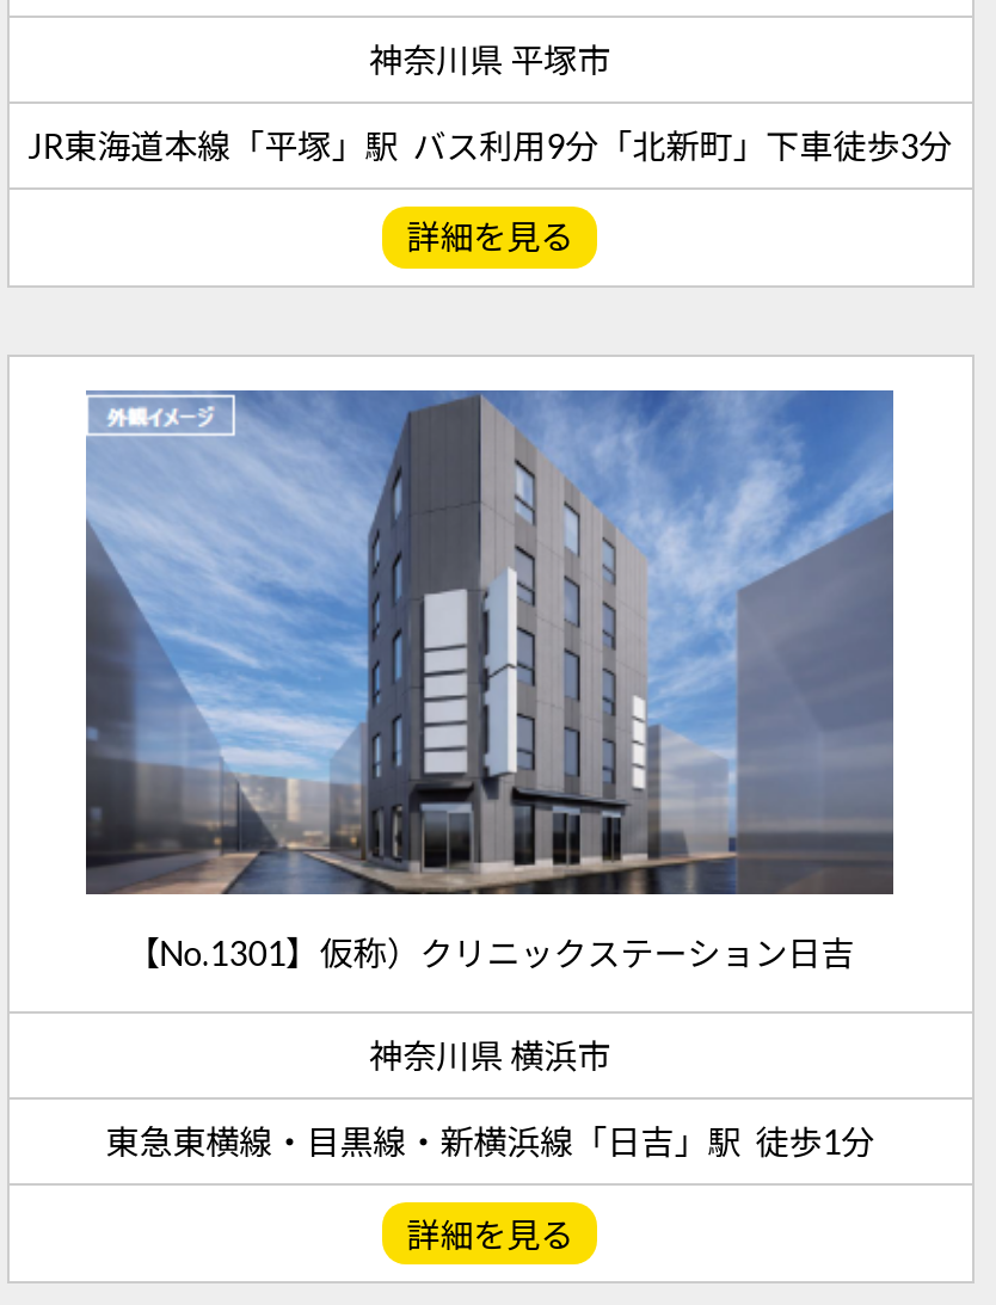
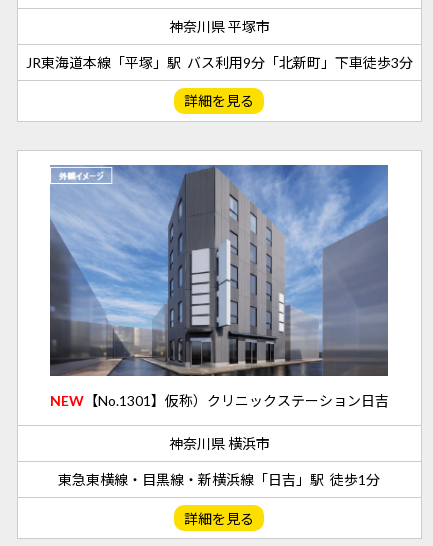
[126,932,854,973] 【No.1301】仮称）クリニックステーション日吉 -> [50,392,389,409] NEW【No.1301】仮称）クリニックステーション日吉

